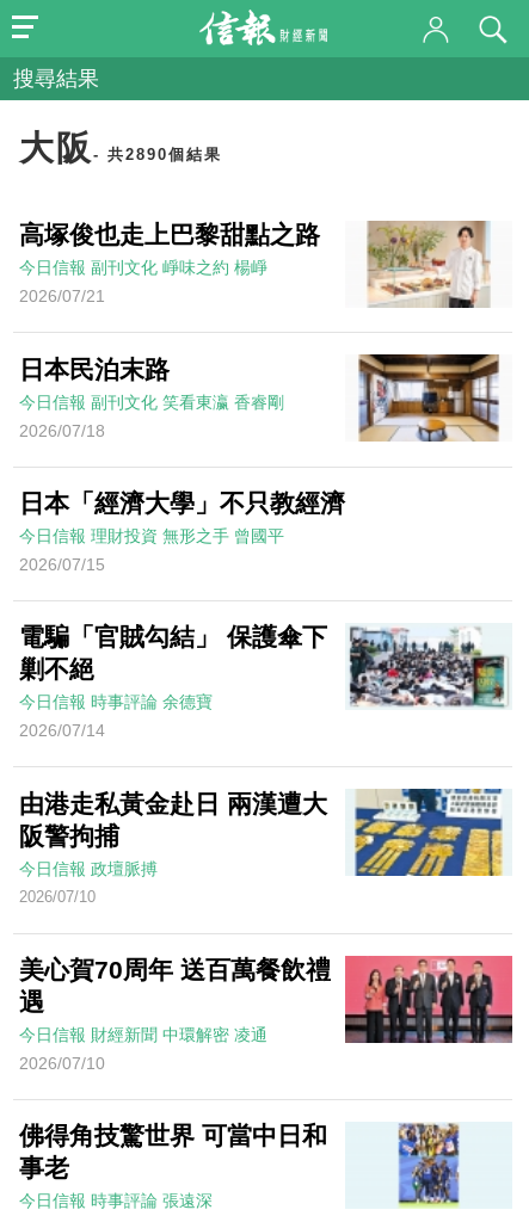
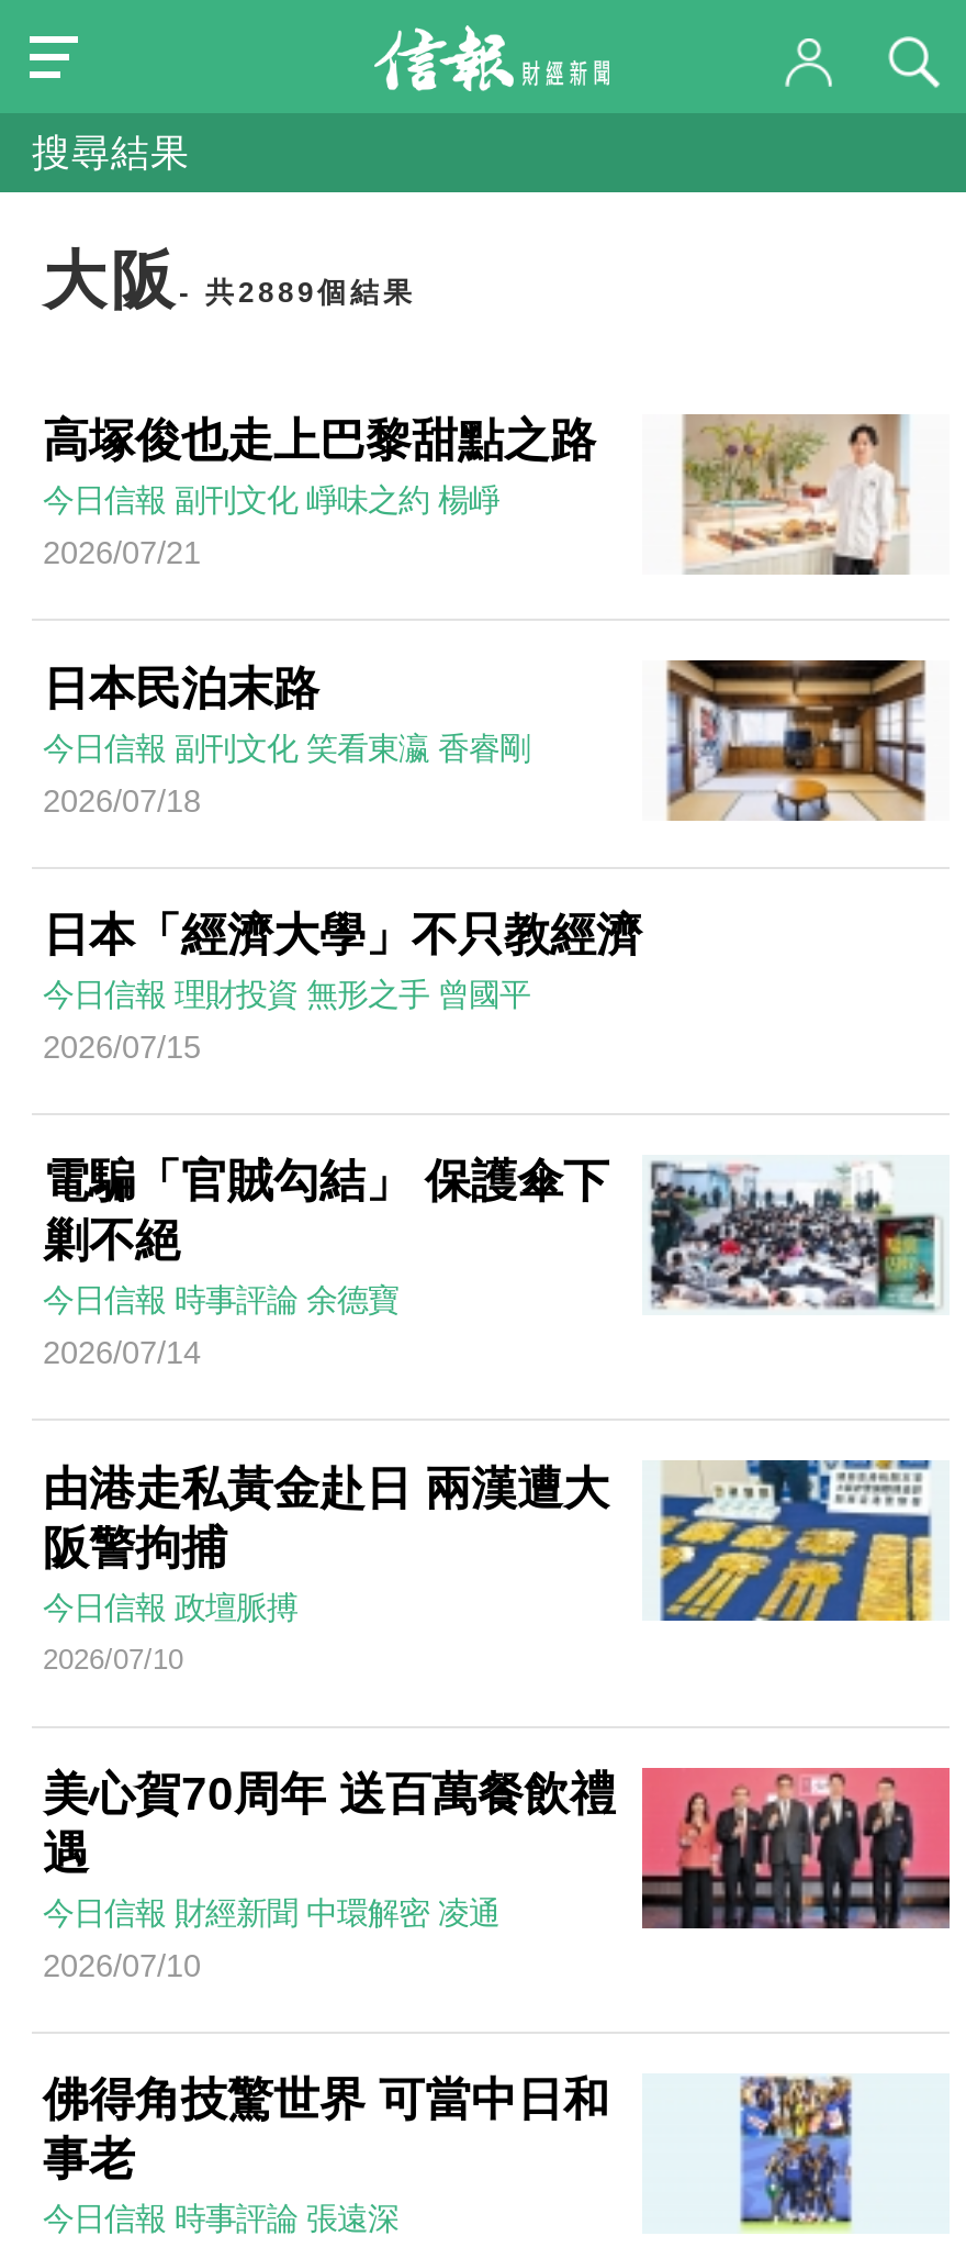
[19,129,222,167] 大阪- 共2890個結果 -> [43,245,416,315] 大阪- 共2889個結果

